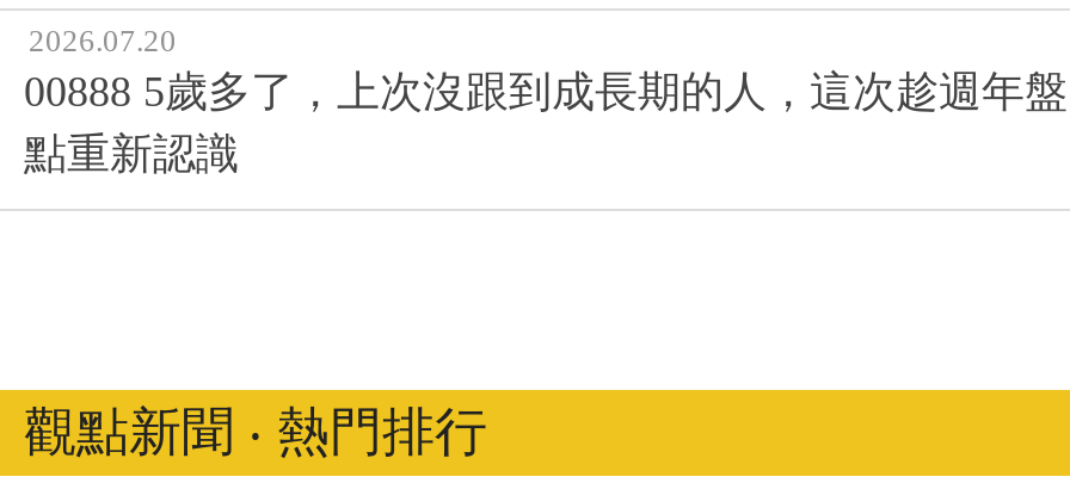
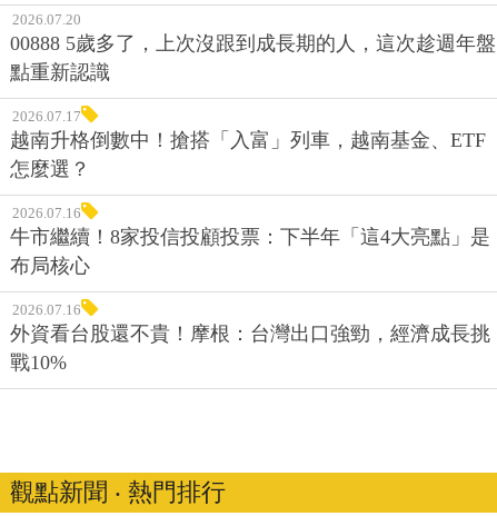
none -> [10,108,490,374] 2026.07.17 | 越南升格倒數中！搶搭「入富」列車，越南基金、ETF | 怎麼選？ | 2026.07.16 | 牛市繼續！8家投信投顧投票：下半年「這4大亮點」是 | 布局核心 | 2026.07.16 | 外資看台股還不貴！摩根：台灣出口強勁，經濟成長挑 | 戰10%

